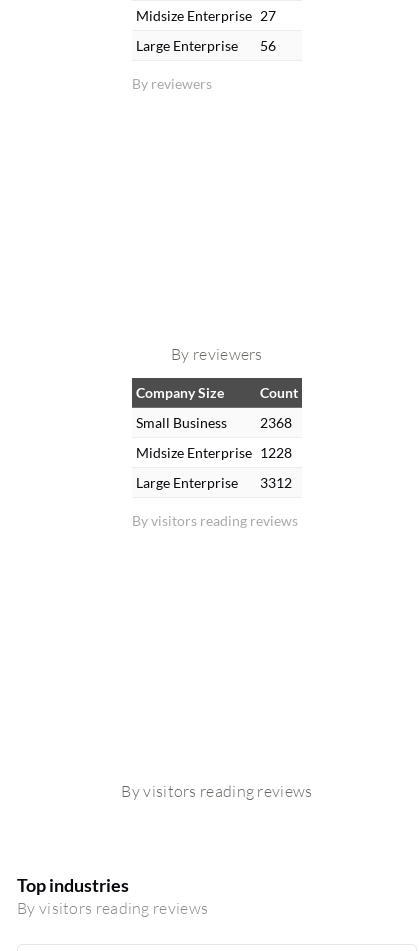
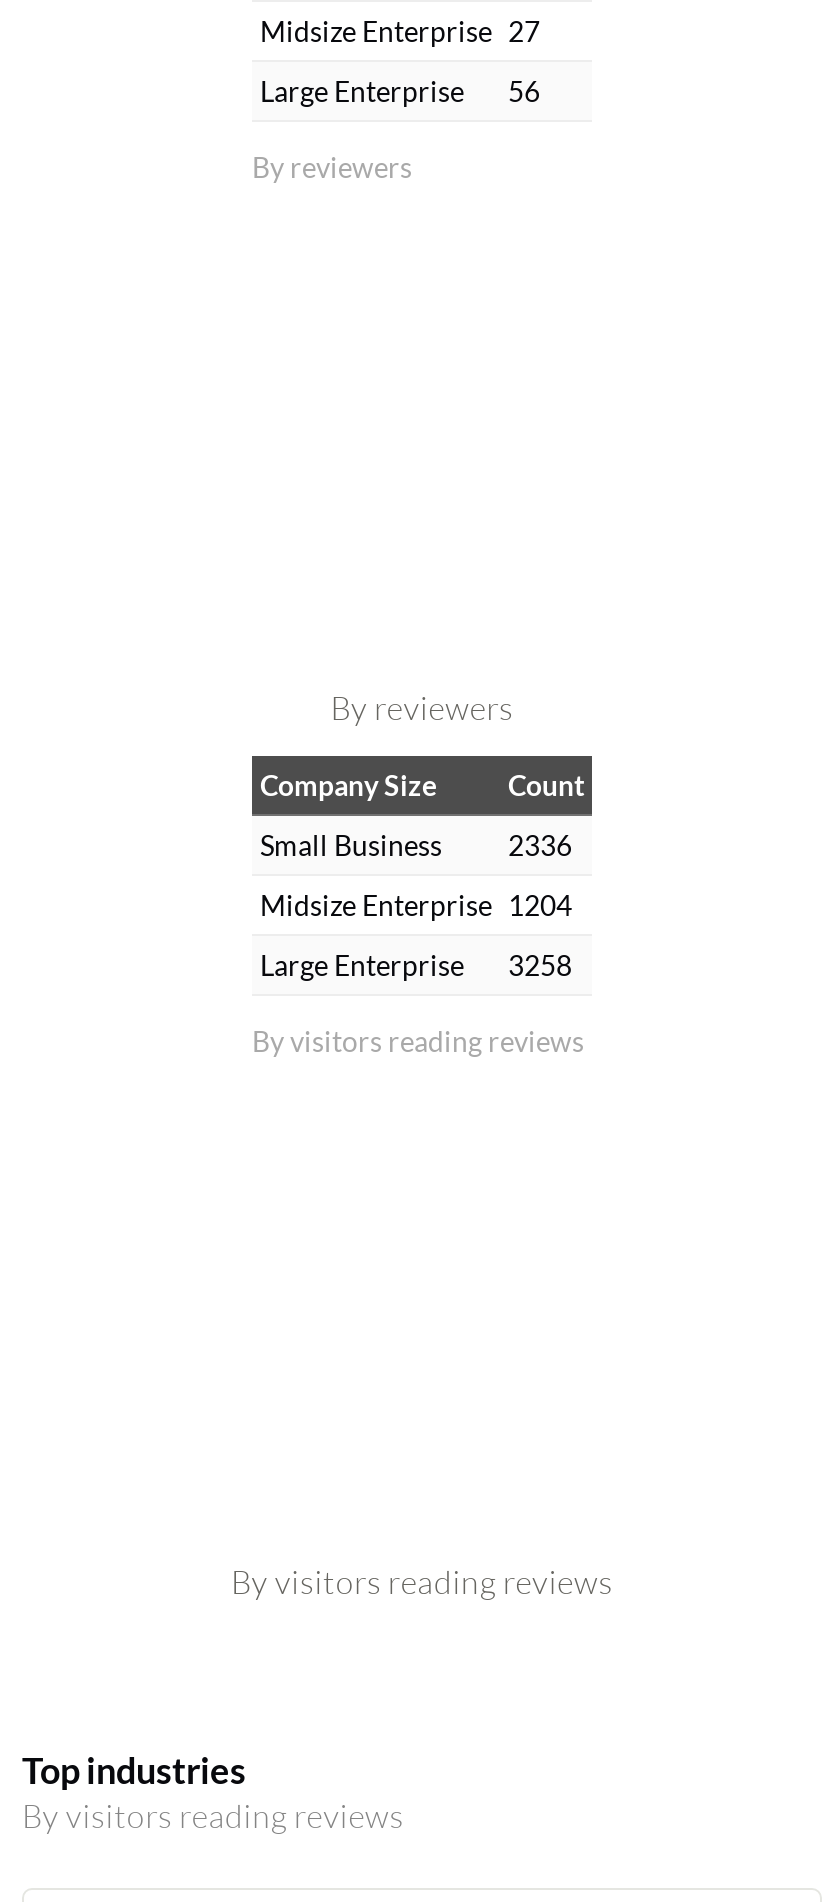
[136,414,292,431] Small Business 2368 -> [260,828,572,862] Small Business 2336
[136,444,292,461] Midsize Enterprise 1228 -> [260,888,572,922] Midsize Enterprise 1204
[136,474,292,491] Large Enterprise 3312 -> [260,948,572,982] Large Enterprise 3258

